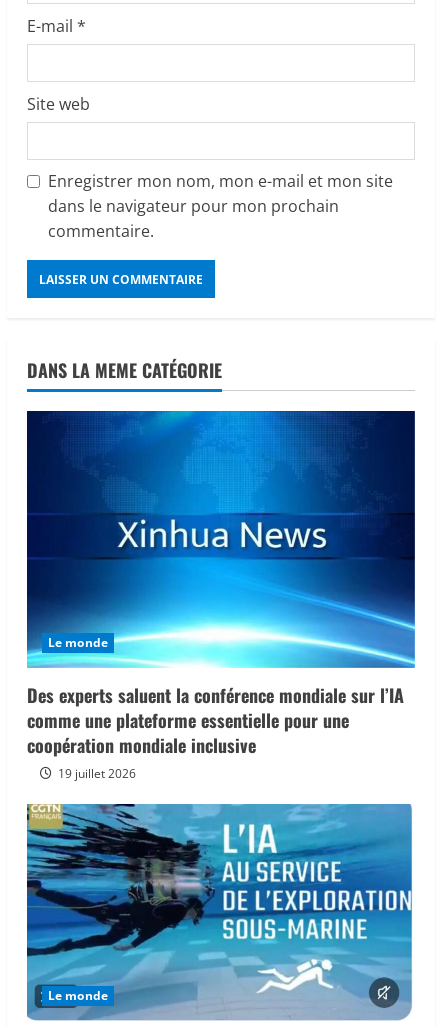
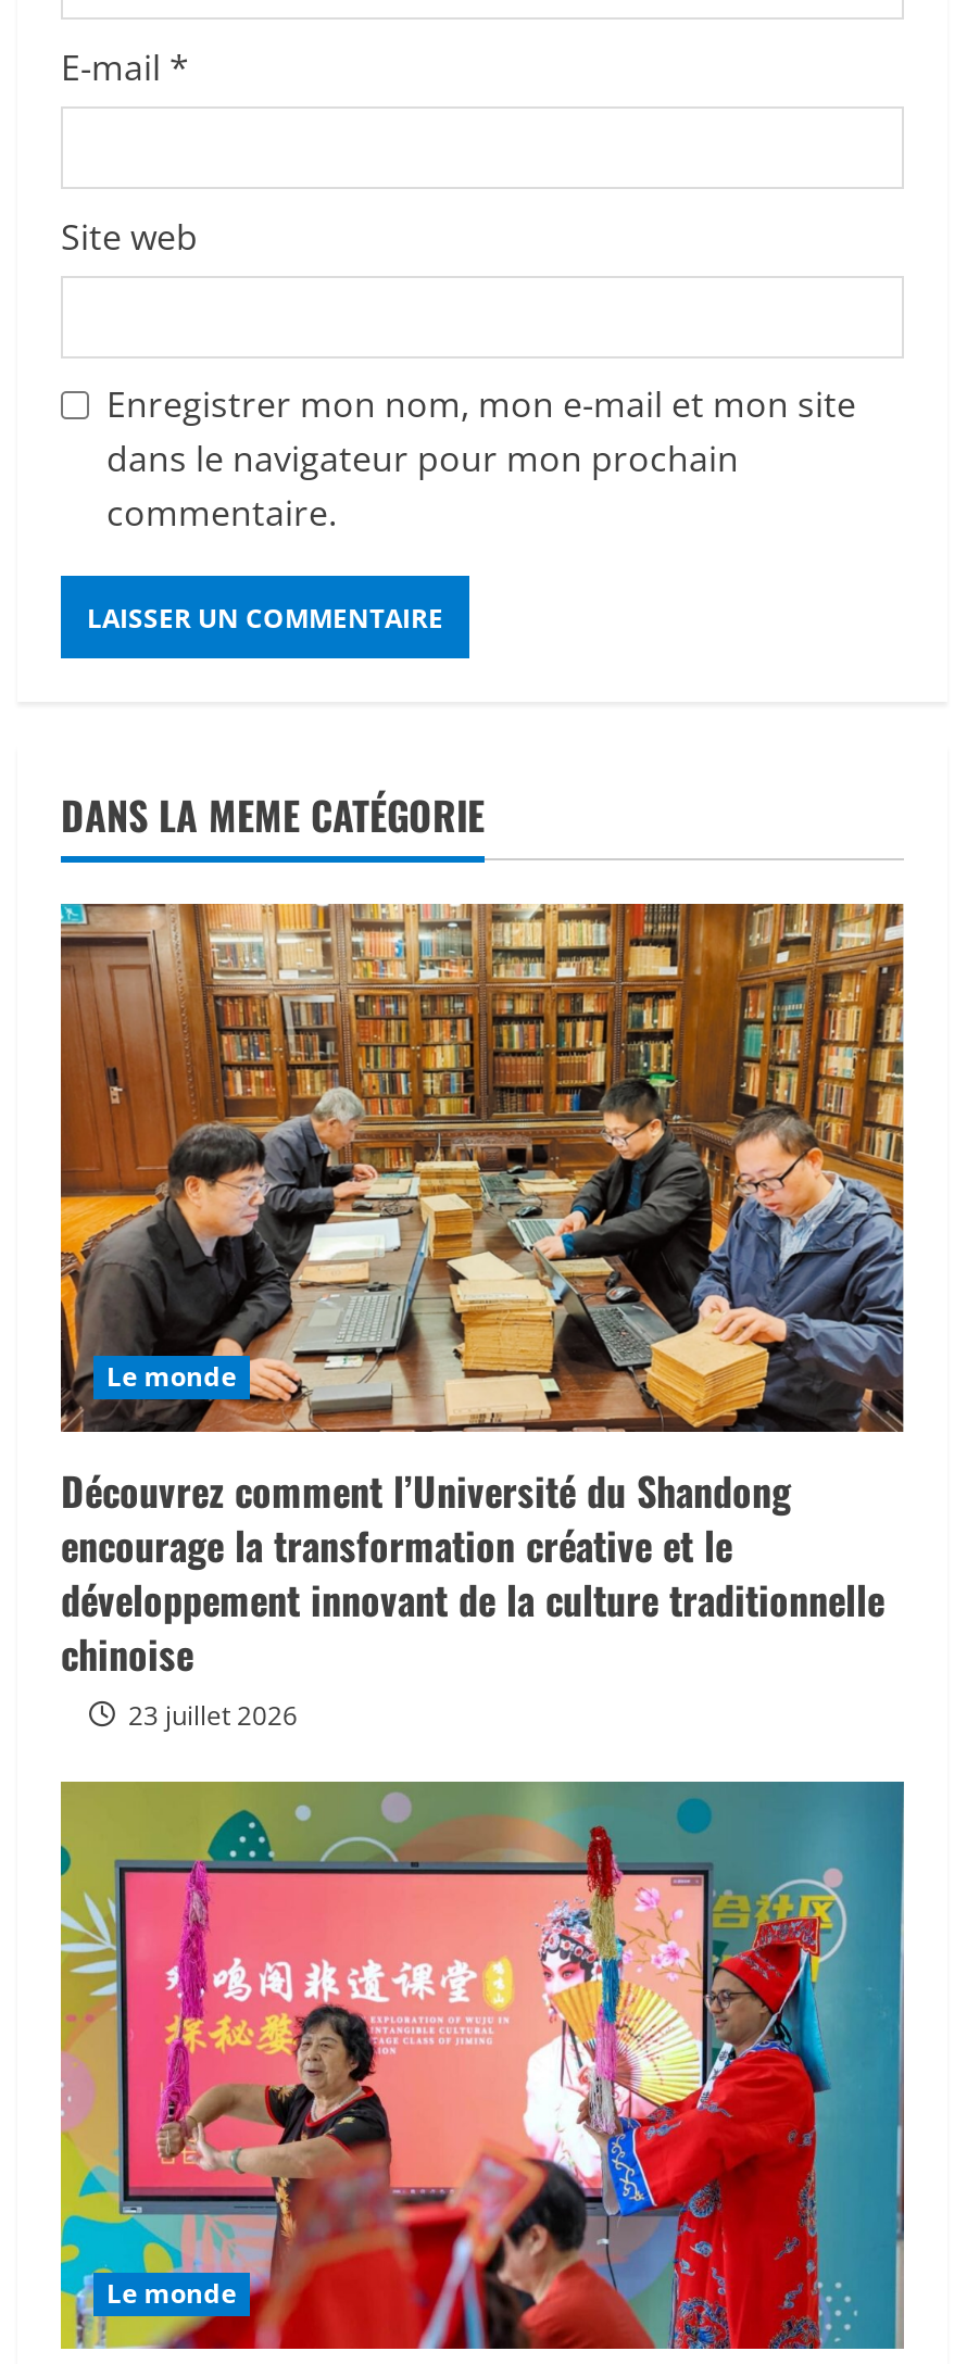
[26,410,416,782] [image] | Des experts saluent la conférence mondiale sur l’IA | comme une plateforme essentielle pour une | coopération mondiale inclusive | 19 juillet 2026 -> [59,902,906,1733] [image] | Découvrez comment l’Université du Shandong | encourage la transformation créative et le | développement innovant de la culture traditionnelle | chinoise | 23 juillet 2026
[26,798,415,1021] [image] -> [59,1780,906,2351] [image]

